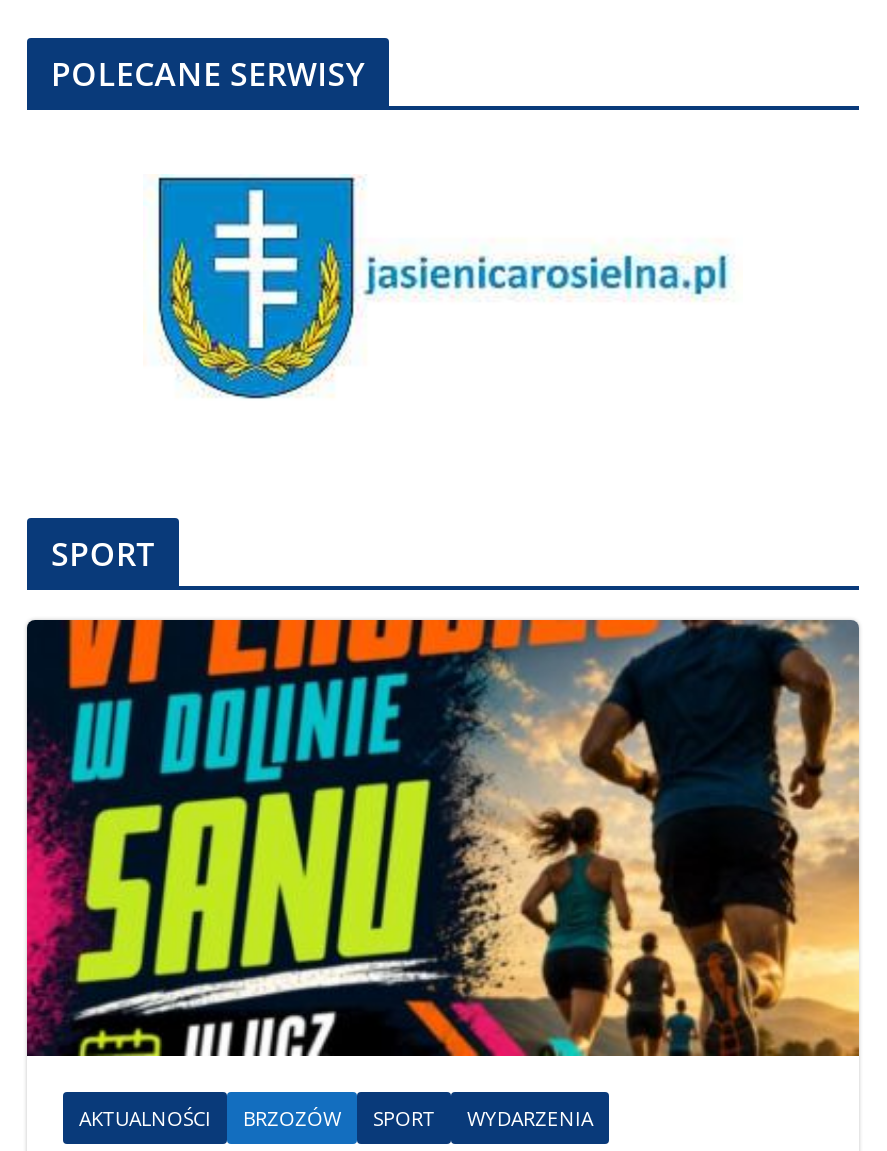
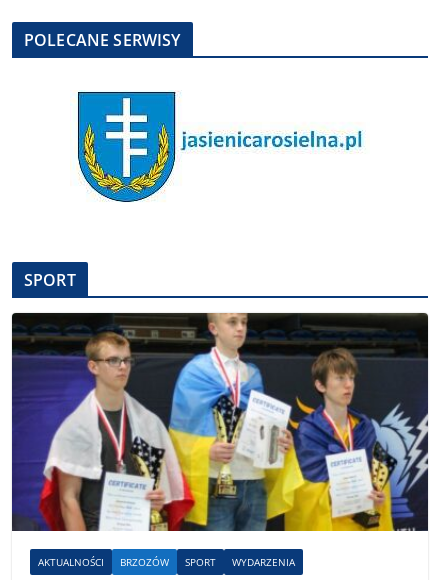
[25,618,861,1058] [image] -> [11,312,429,532] [image]

